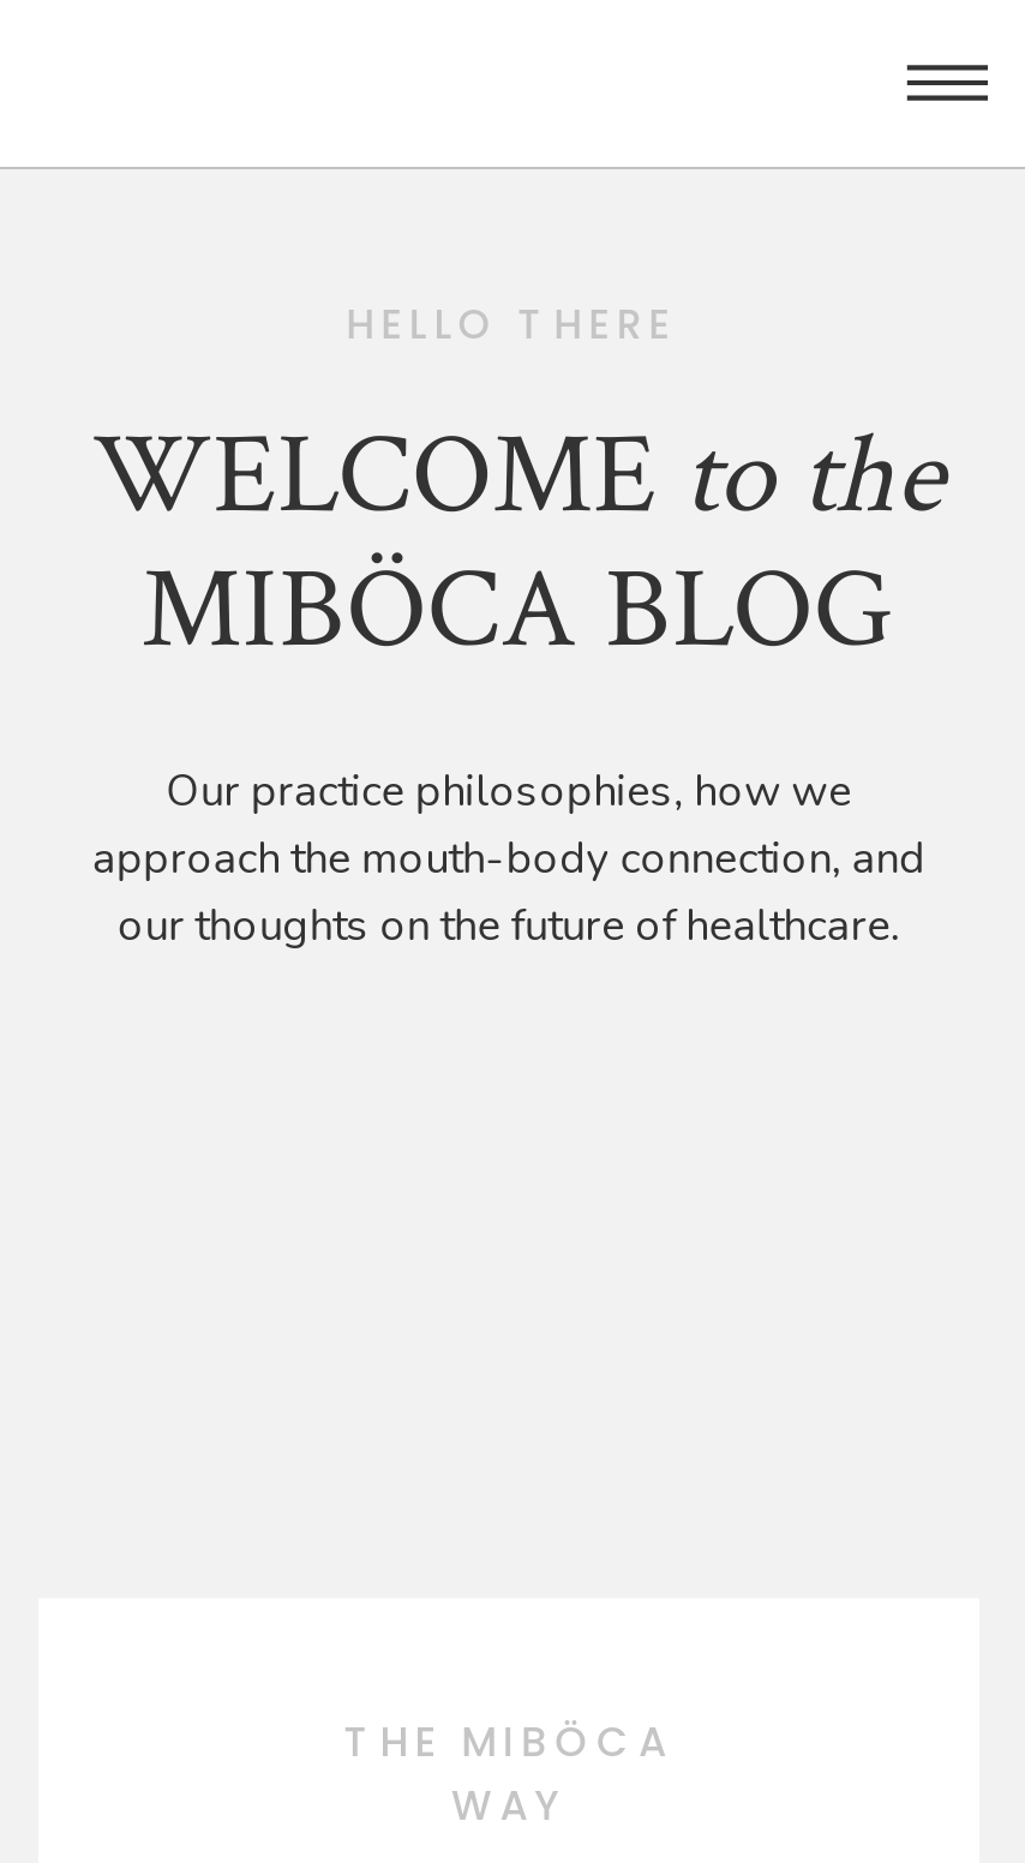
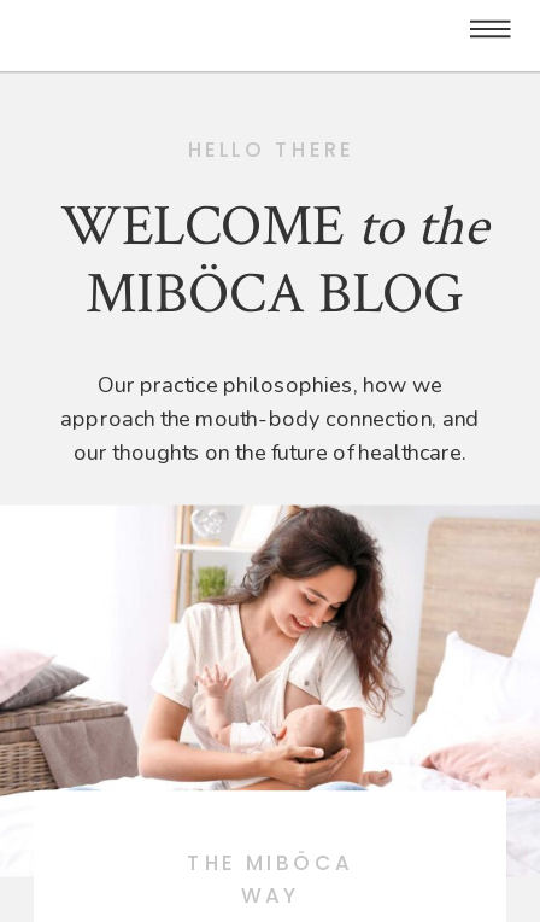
none -> [4,504,536,798] [image]

